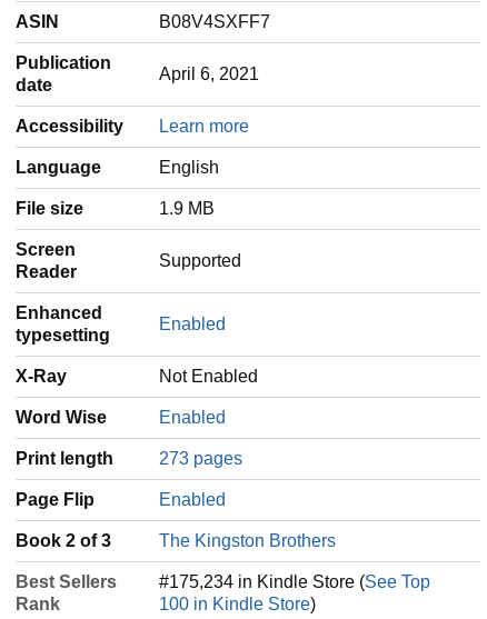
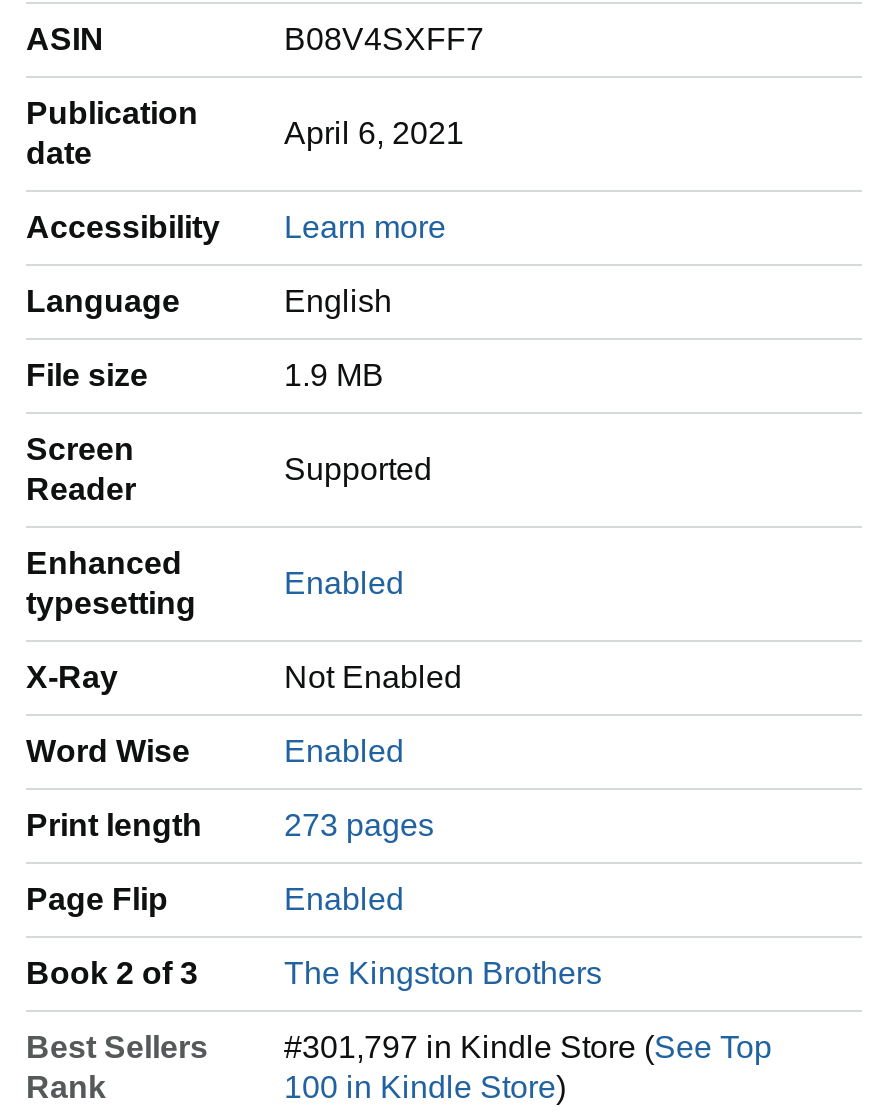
[159,572,430,591] #175,234 in Kindle Store (See Top -> [284,1029,772,1063] #301,797 in Kindle Store (See Top

